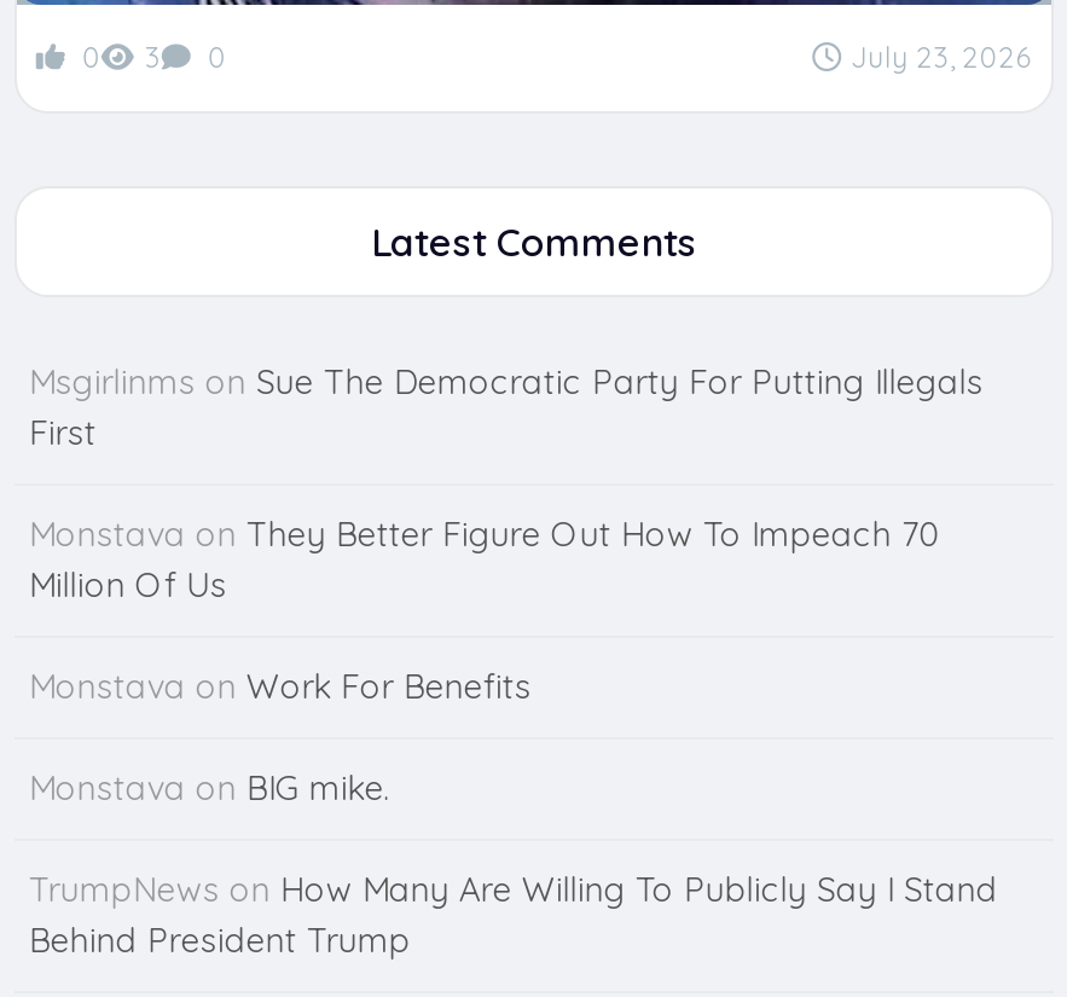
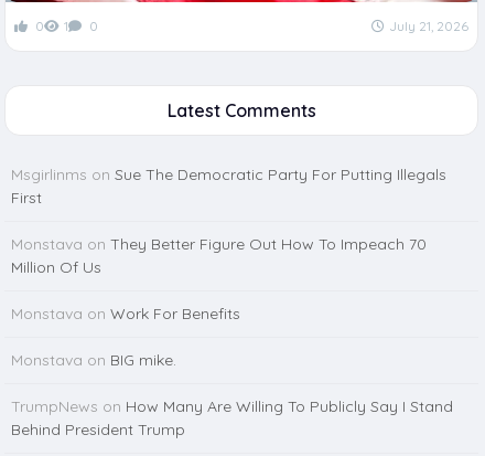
[145,40,162,76] 3 -> [64,18,68,35] 1
[851,40,1032,76] July 23, 2026 -> [389,18,469,35] July 21, 2026

